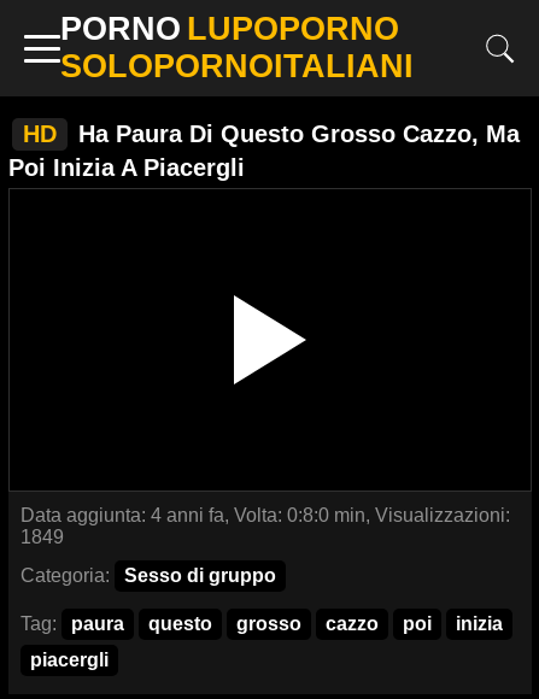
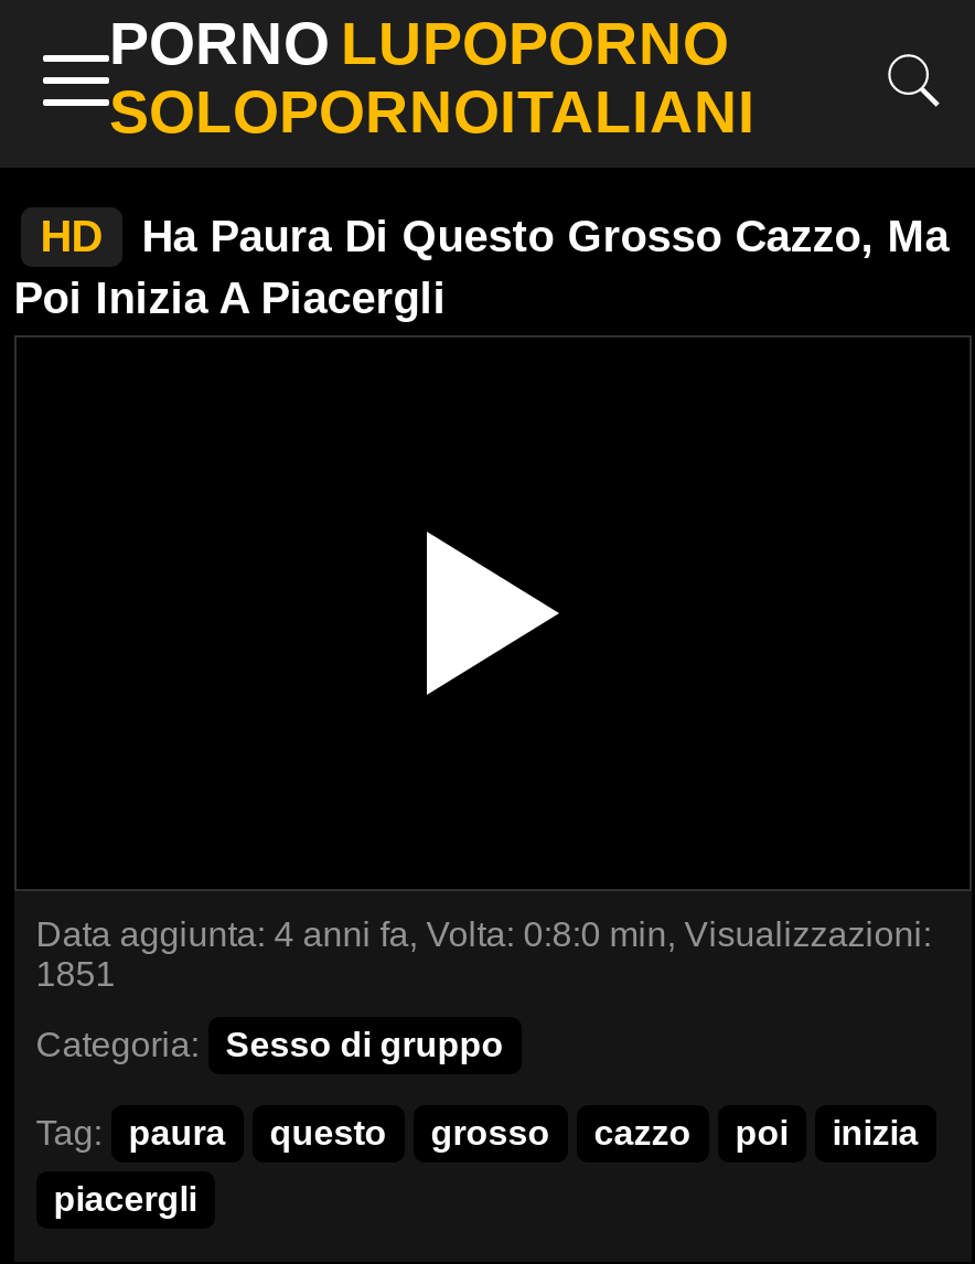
[20,527,64,547] 1849 -> [36,955,115,993] 1851

